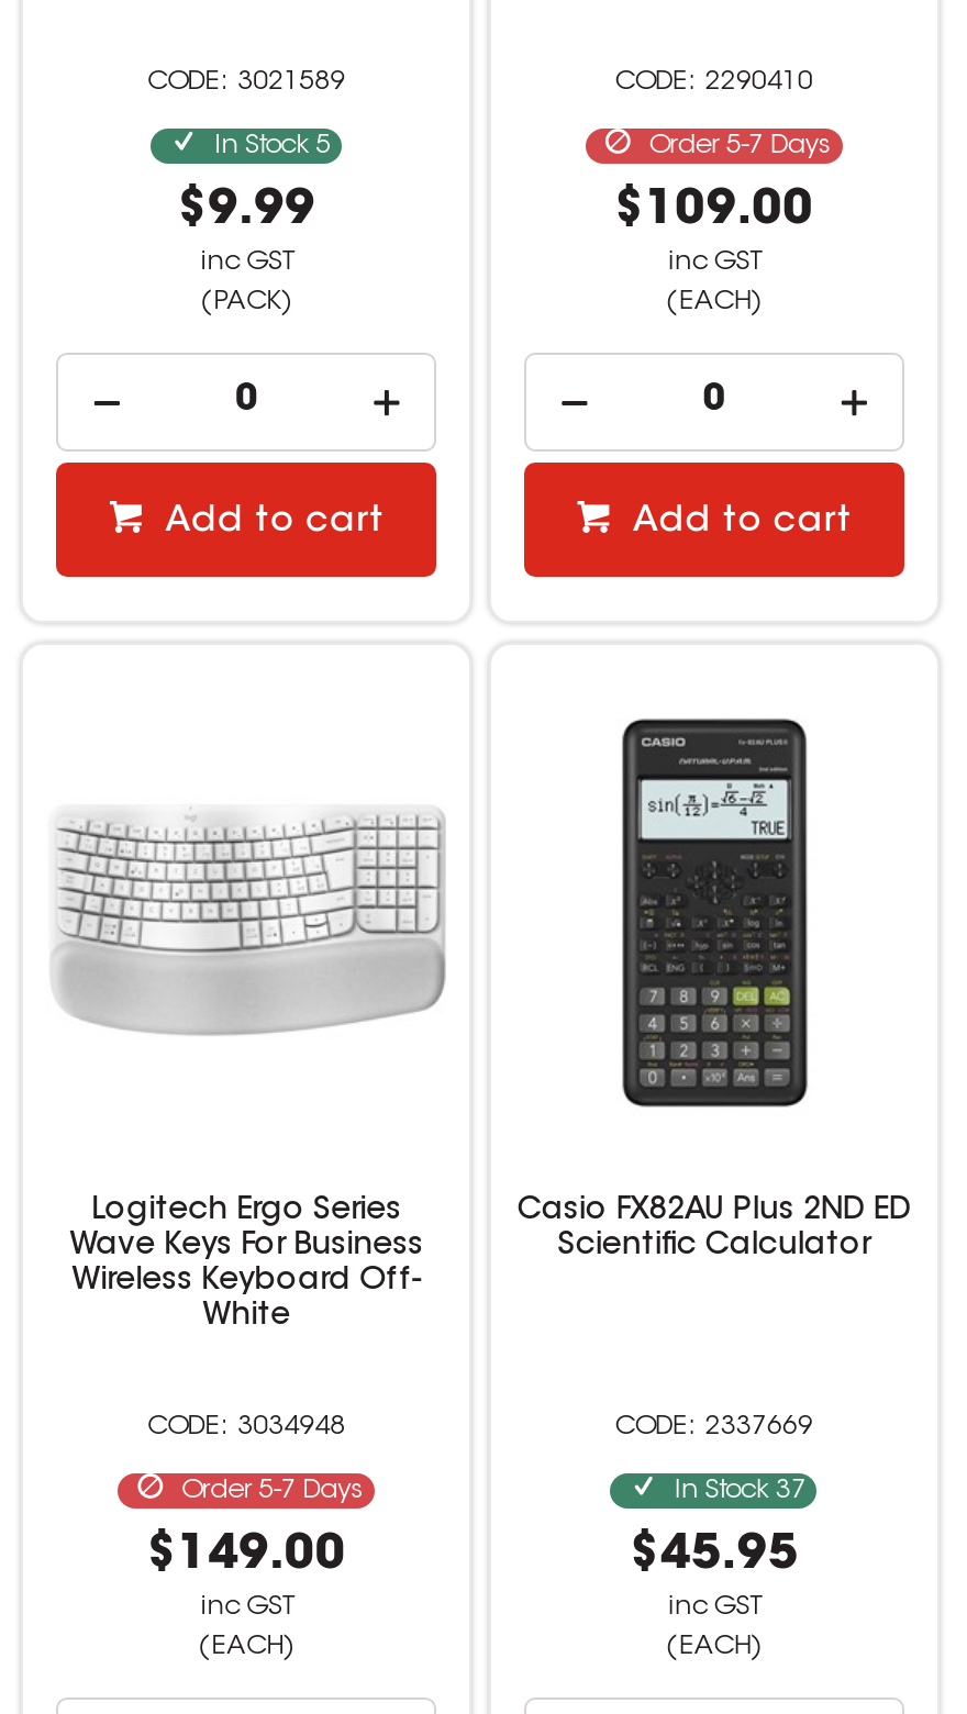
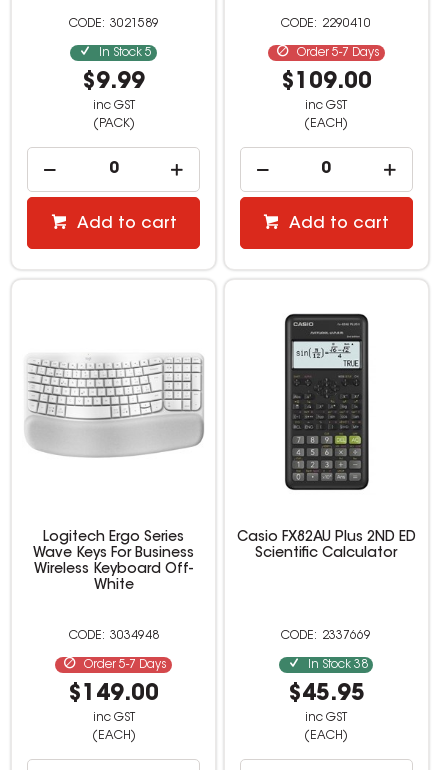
[674,1477,806,1503] In Stock 37 -> [308,658,368,670] In Stock 38

